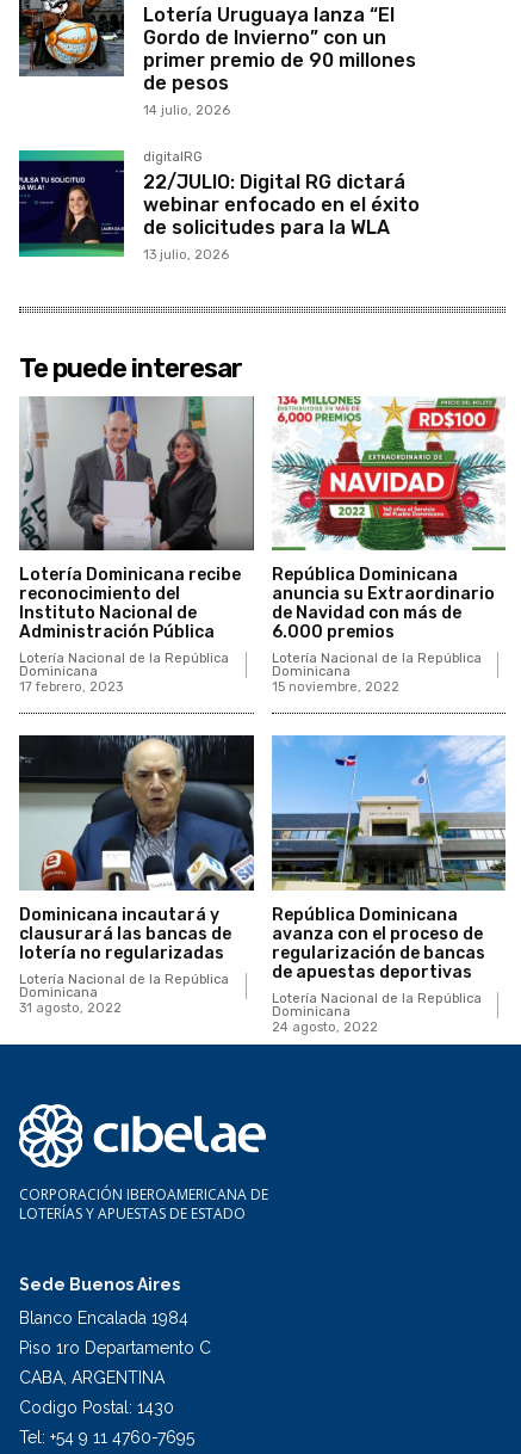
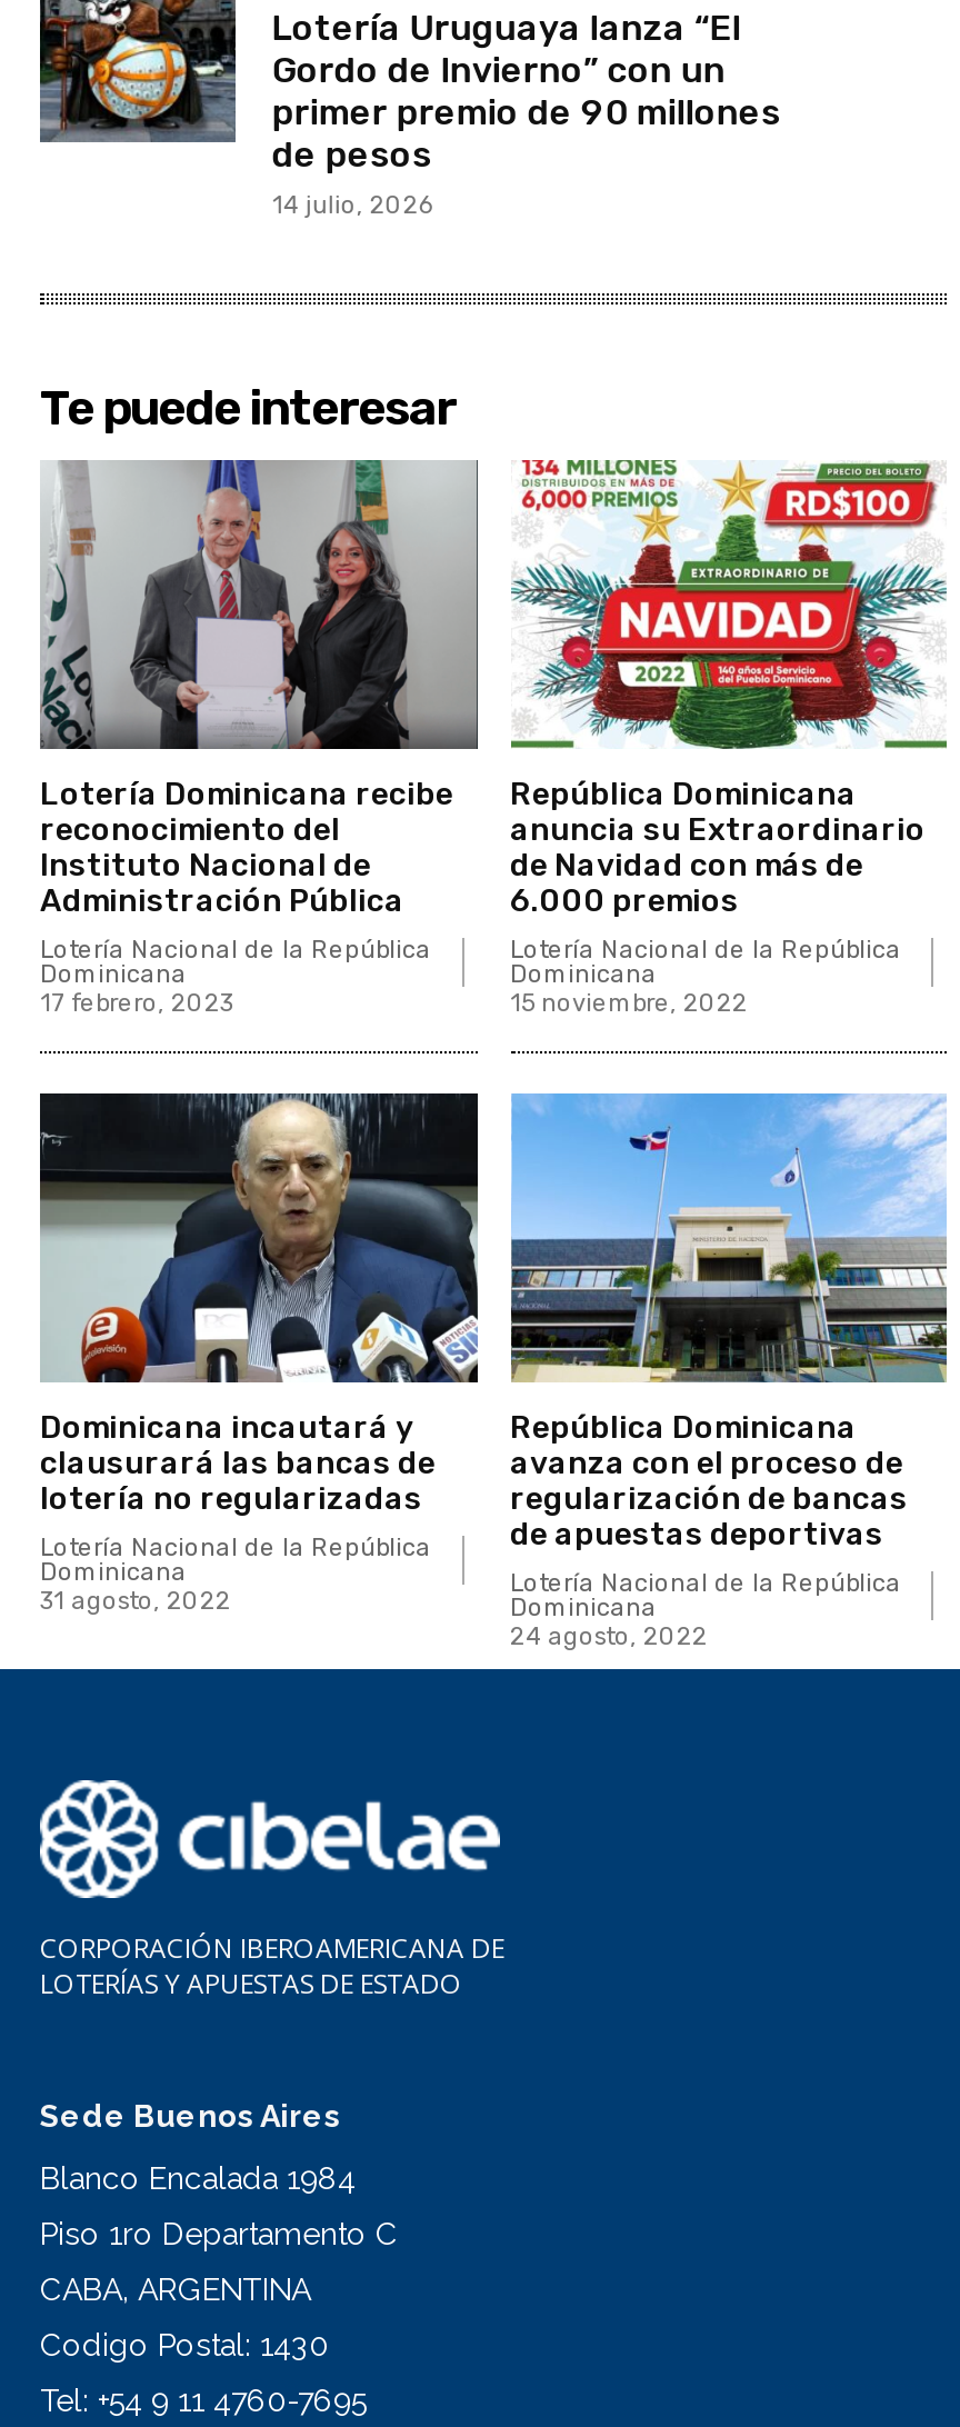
[18,149,420,263] [image] | digitalRG | 22/JULIO: Digital RG dictará | webinar enfocado en el éxito | de solicitudes para la WLA | 13 julio, 2026 -> none

